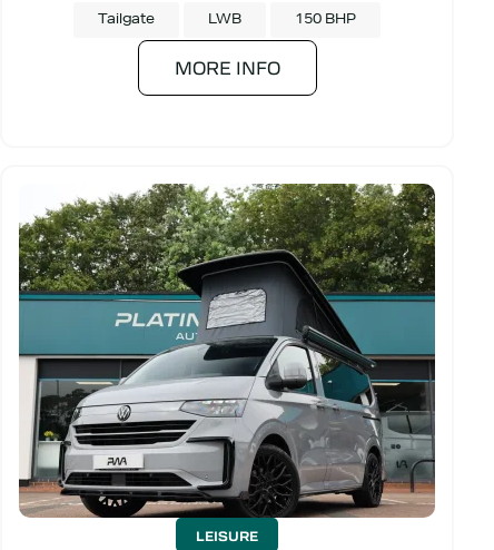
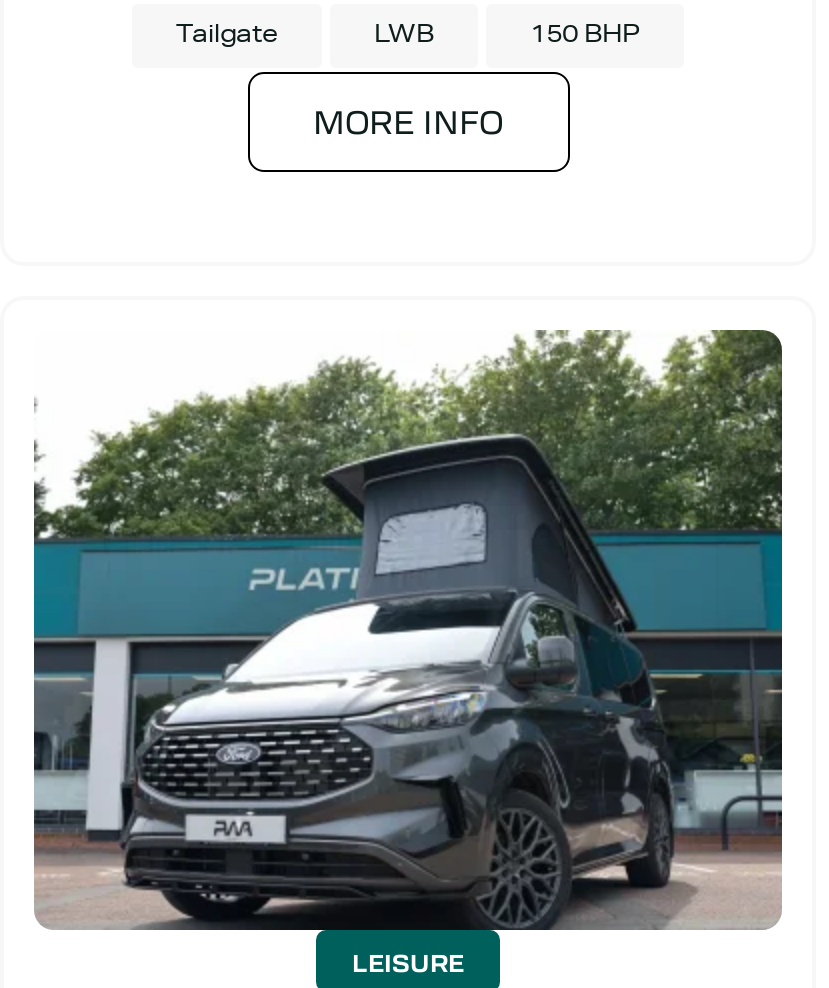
[18,183,435,518] [image] -> [32,328,782,930] [image]

